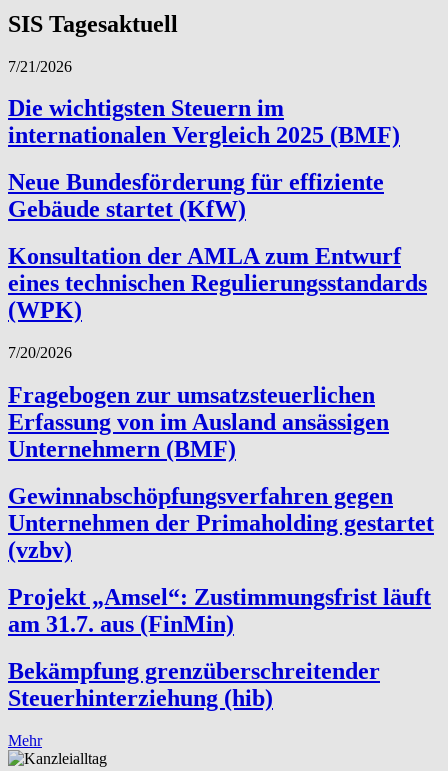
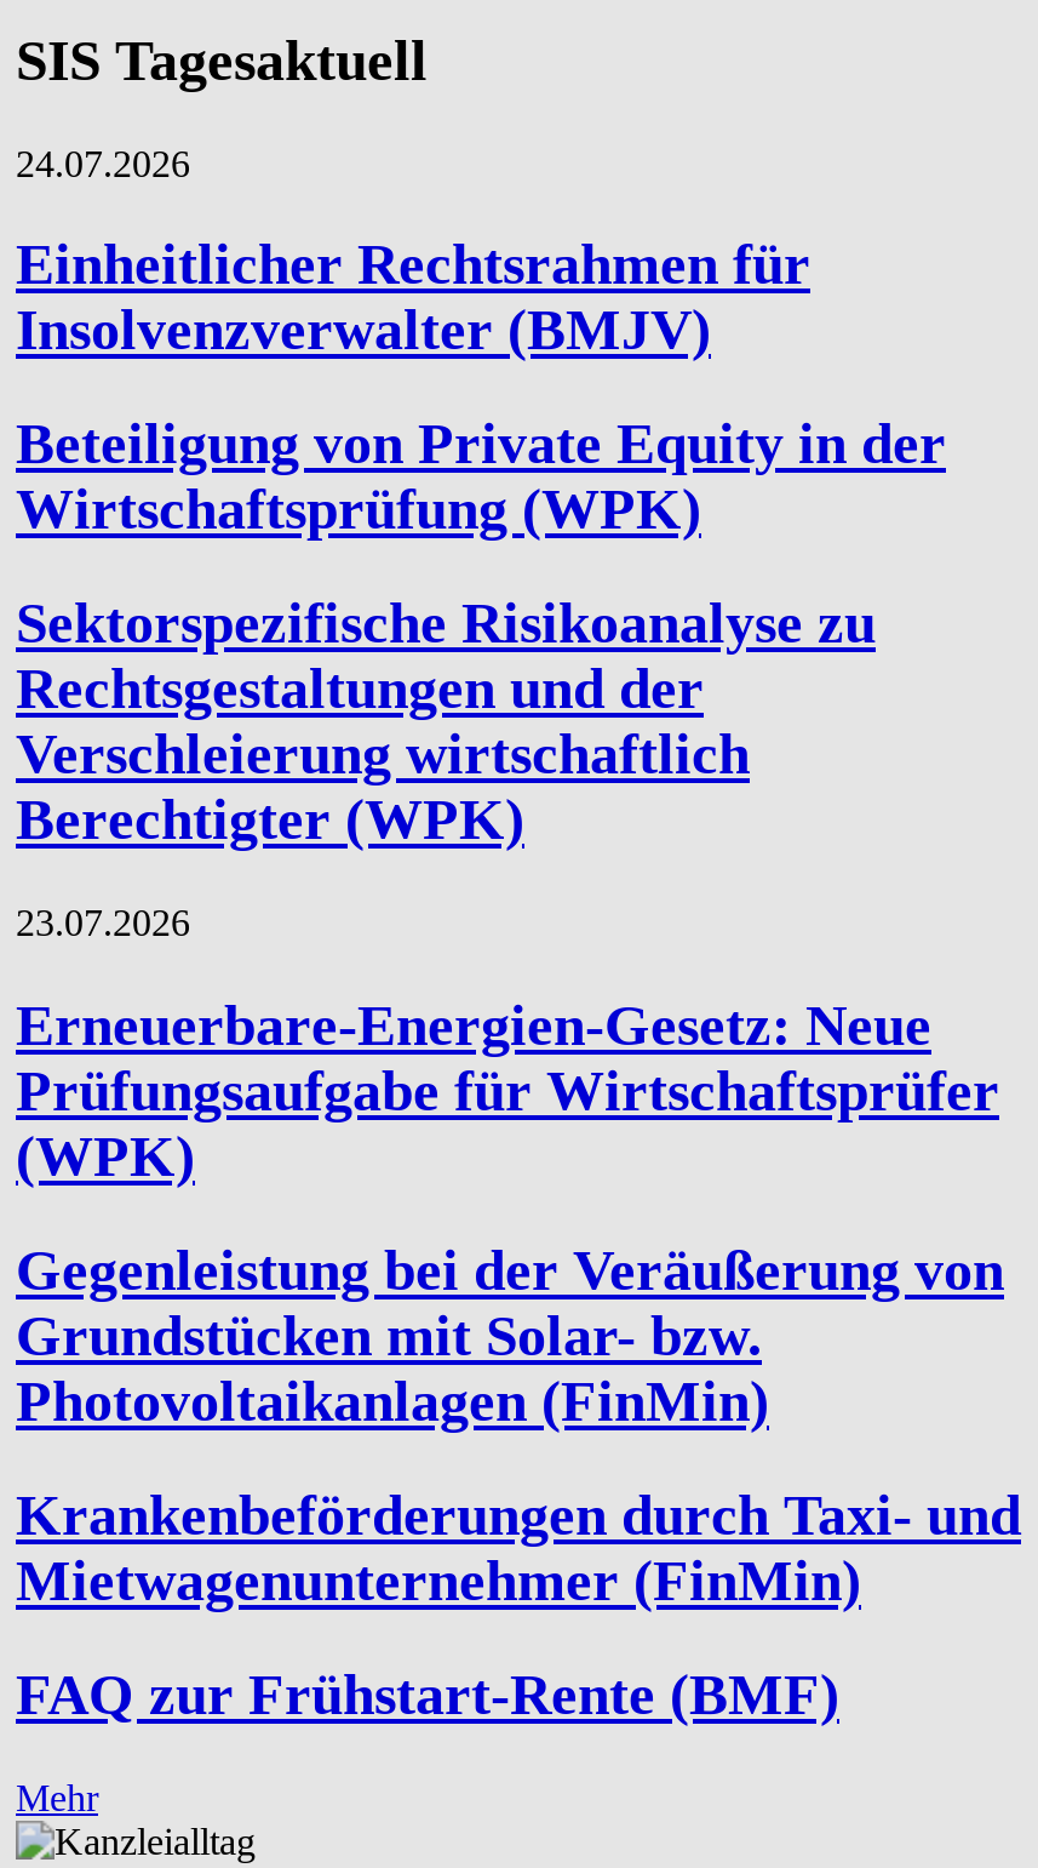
[8,57,427,296] 7/21/2026 | Die wichtigsten Steuern im | internationalen Vergleich 2025 (BMF) | Neue Bundesförderung für effiziente | Gebäude startet (KfW) | Konsultation der AMLA zum Entwurf | eines technischen Regulierungsstandards -> [16,142,999,1122] 24.07.2026 | Einheitlicher Rechtsrahmen für | Insolvenzverwalter (BMJV) | Beteiligung von Private Equity in der | Wirtschaftsprüfung (WPK) | Sektorspezifische Risikoanalyse zu | Rechtsgestaltungen und der | Verschleierung wirtschaftlich | Berechtigter (WPK) | 23.07.2026 | Erneuerbare-Energien-Gesetz: Neue | Prüfungsaufgabe für Wirtschaftsprüfer
moved [8,297,82,323] -> [16,1125,195,1188]: (WPK)
[8,344,434,711] 7/20/2026 | Fragebogen zur umsatzsteuerlichen | Erfassung von im Ausland ansässigen | Unternehmern (BMF) | Gewinnabschöpfungsverfahren gegen | Unternehmen der Primaholding gestartet | (vzbv) | Projekt „Amsel“: Zustimmungsfrist läuft | am 31.7. aus (FinMin) | Bekämpfung grenzüberschreitender | Steuerhinterziehung (hib) -> [16,1239,1021,1726] Gegenleistung bei der Veräußerung von | Grundstücken mit Solar- bzw. | Photovoltaikanlagen (FinMin) | Krankenbeförderungen durch Taxi- und | Mietwagenunternehmer (FinMin) | FAQ zur Frühstart-Rente (BMF)

